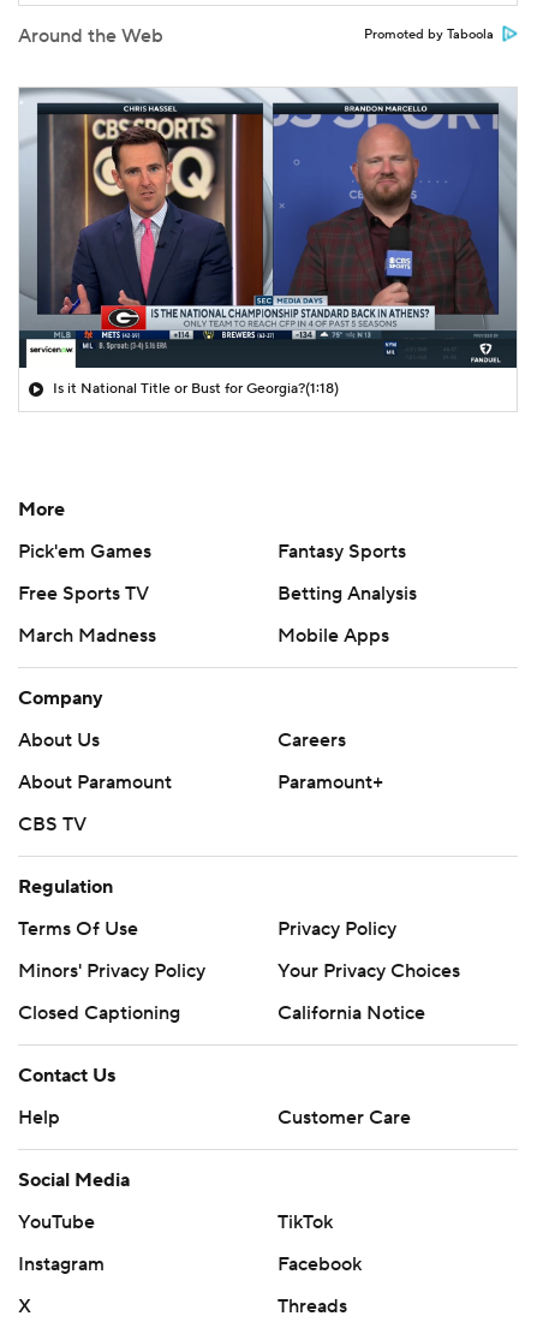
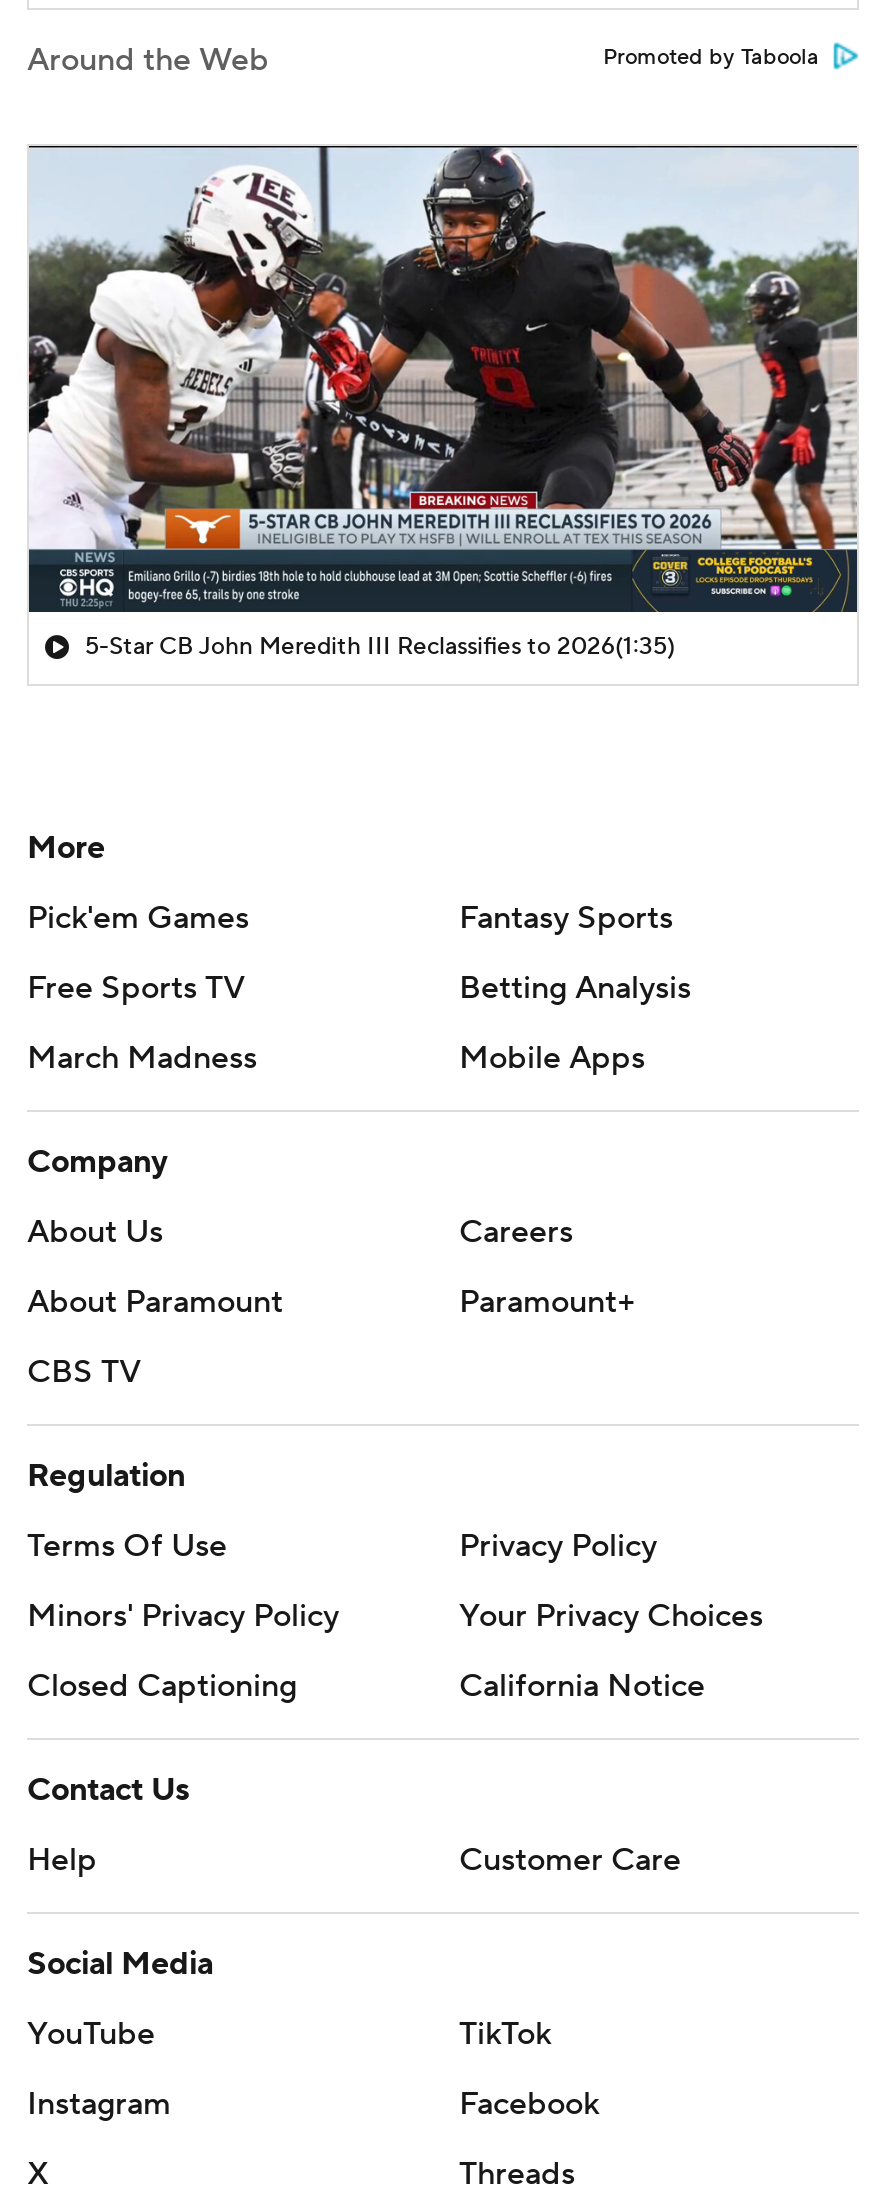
[18,88,518,398] [image] | Is it National Title or Bust for Georgia?(1:18) -> [27,144,857,662] [image] | 5-Star CB John Meredith III Reclassifies to 2026(1:35)

